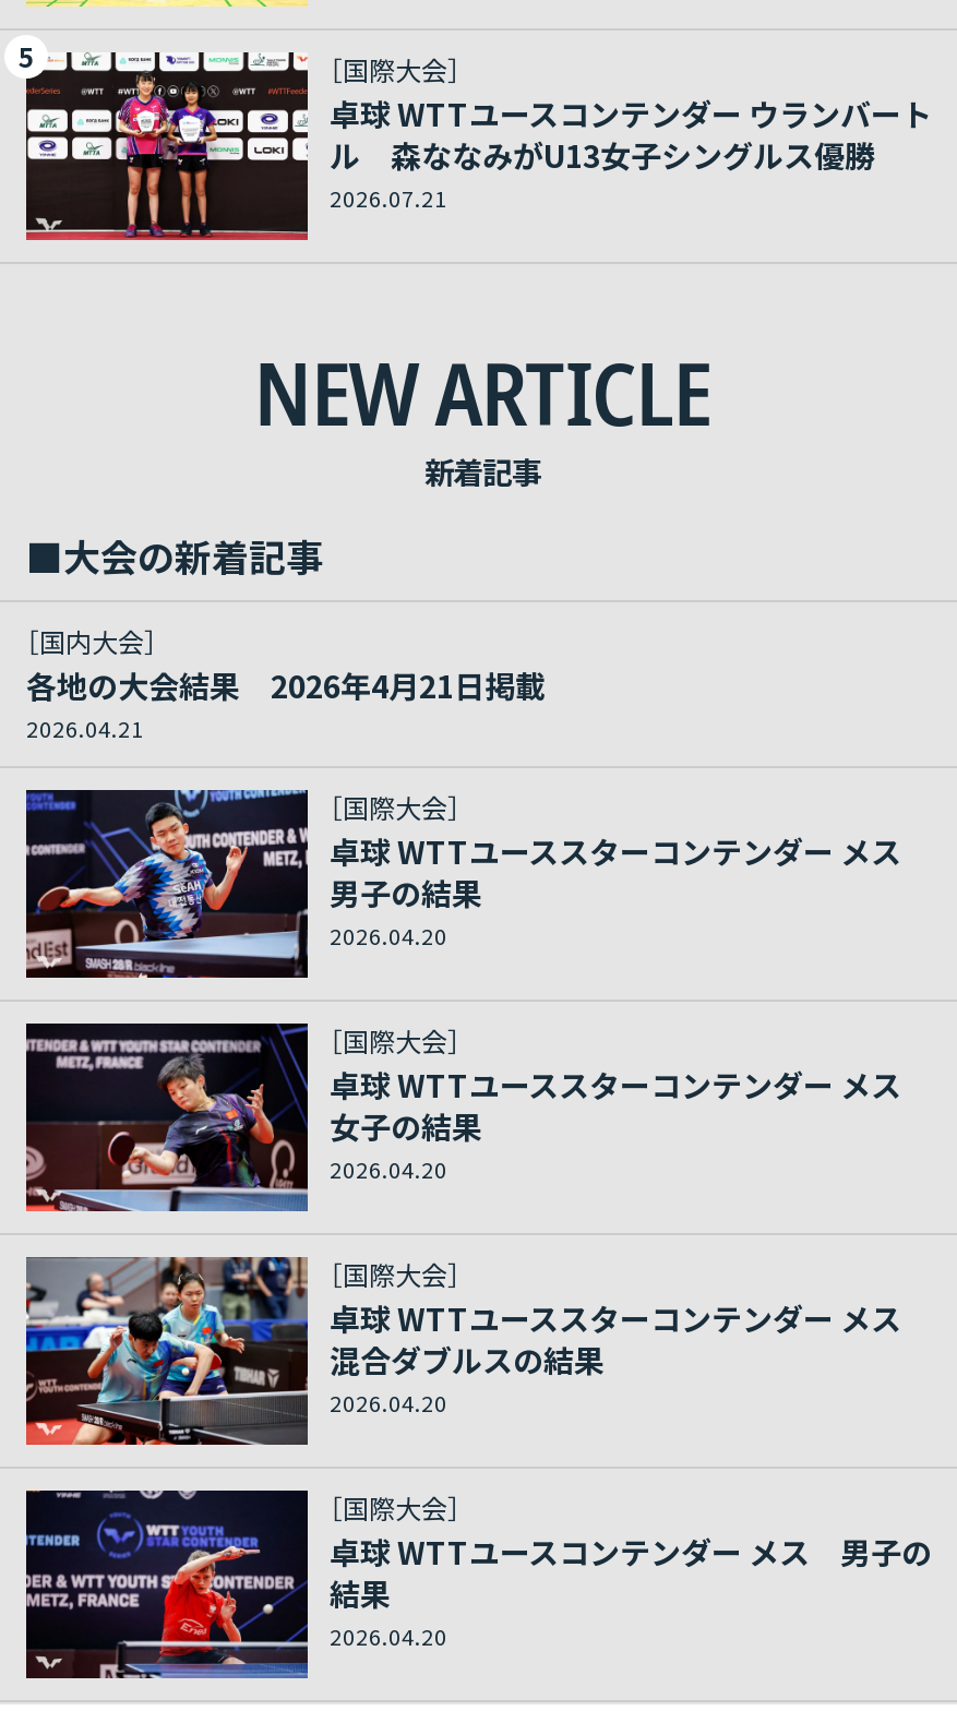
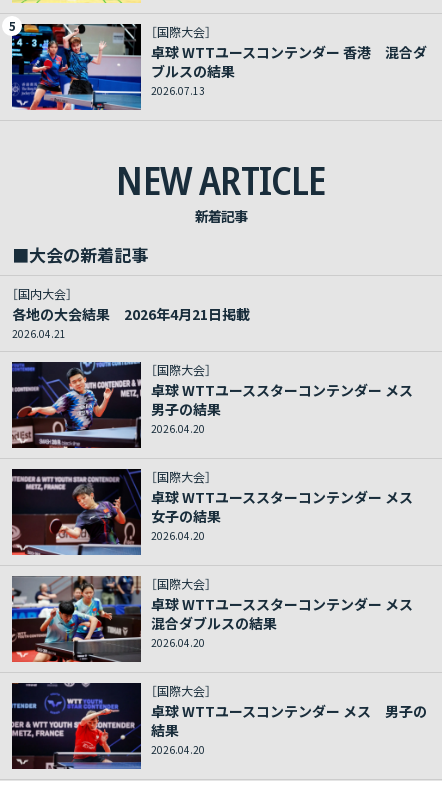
[24,52,932,242] [image] | 卓球 WTTユースコンテンダー ウランバート | ル 森ななみがU13女子シングルス優勝 | 2026.07.21 -> [11,23,427,111] [image] | 卓球 WTTユースコンテンダー 香港 混合ダ | ブルスの結果 | 2026.07.13

